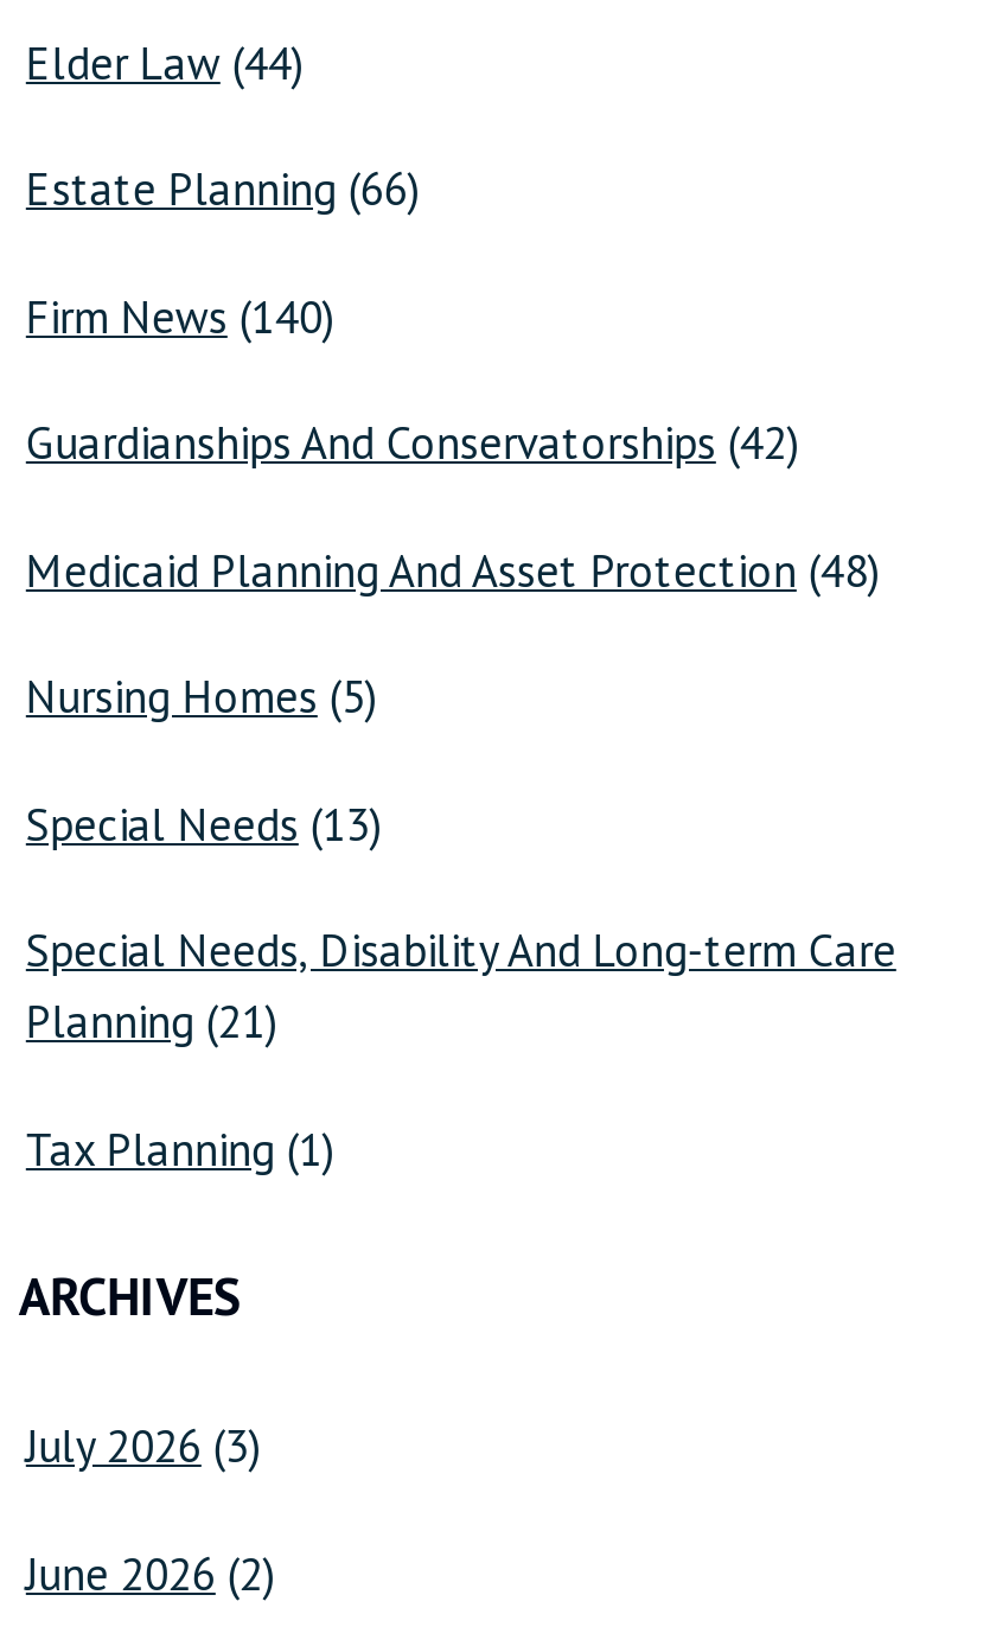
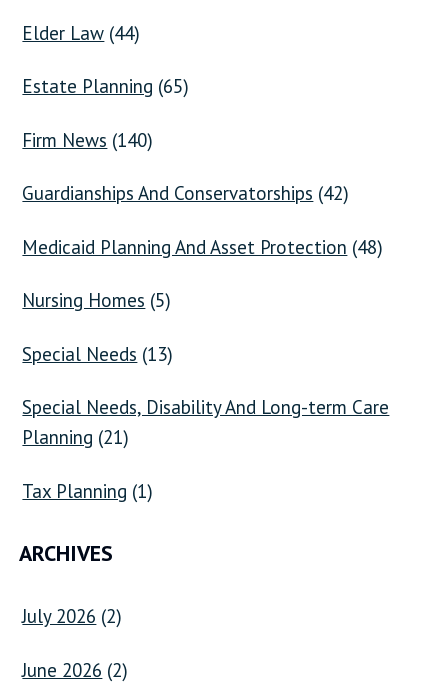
[26,160,422,217] Estate Planning (66) -> [22,74,189,98] Estate Planning (65)
[26,1417,263,1474] July 2026 (3) -> [22,604,122,628] July 2026 (2)

